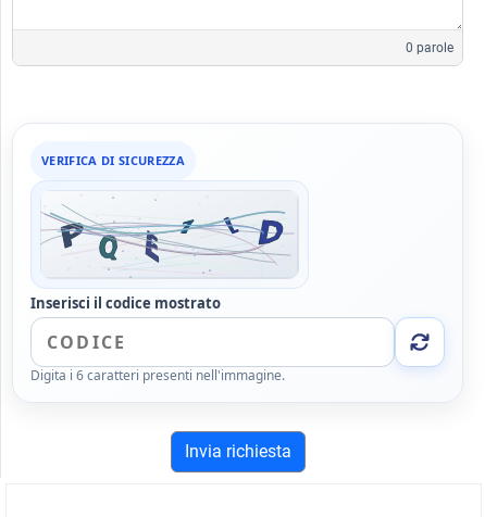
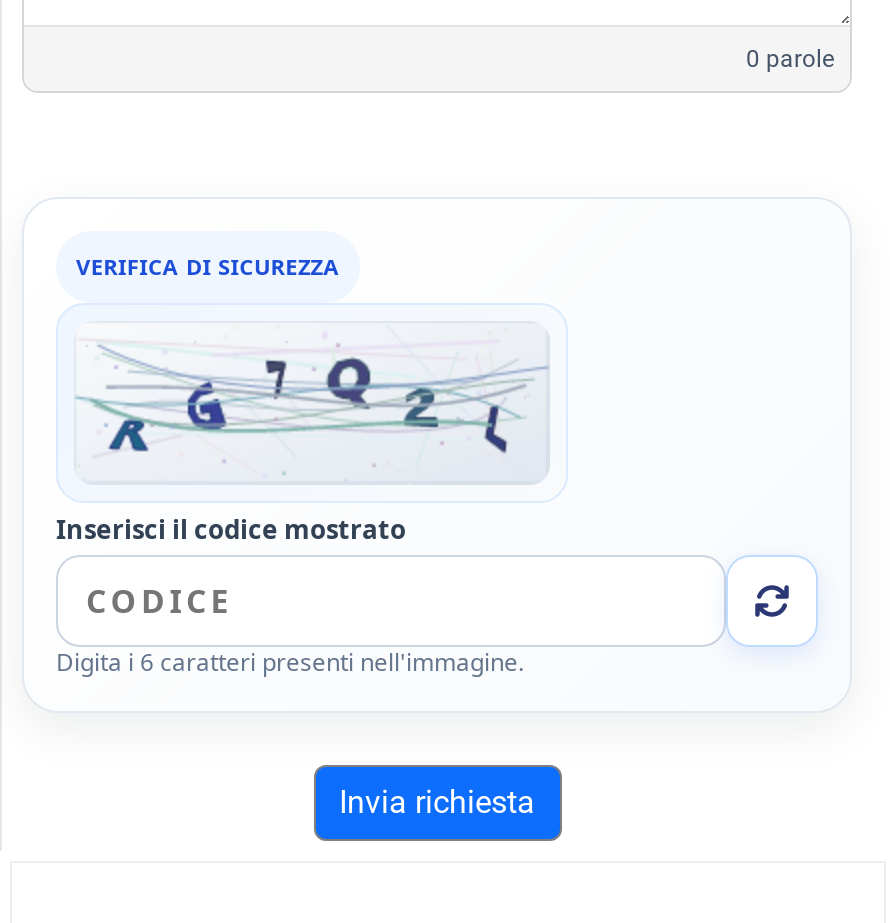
[43,206,285,263] [image] -> [78,343,546,453] [image]

